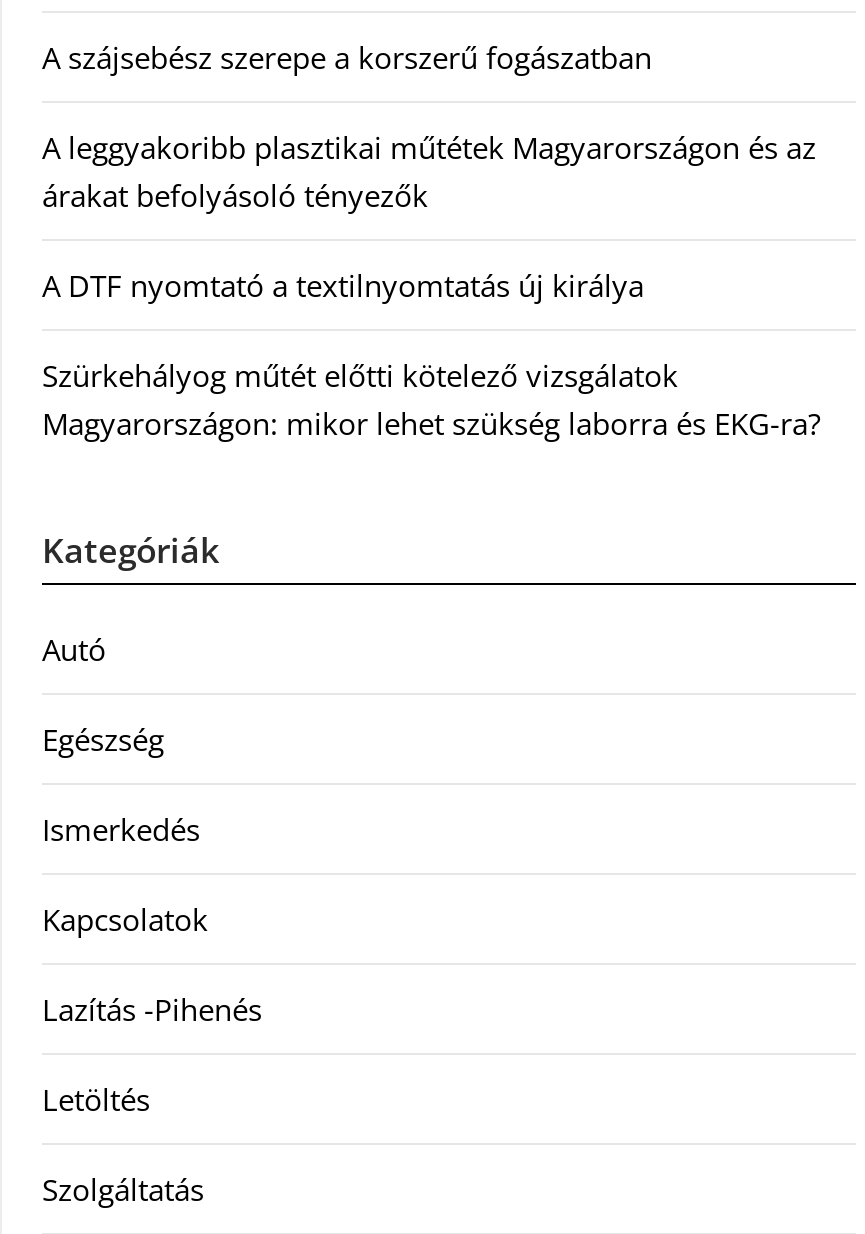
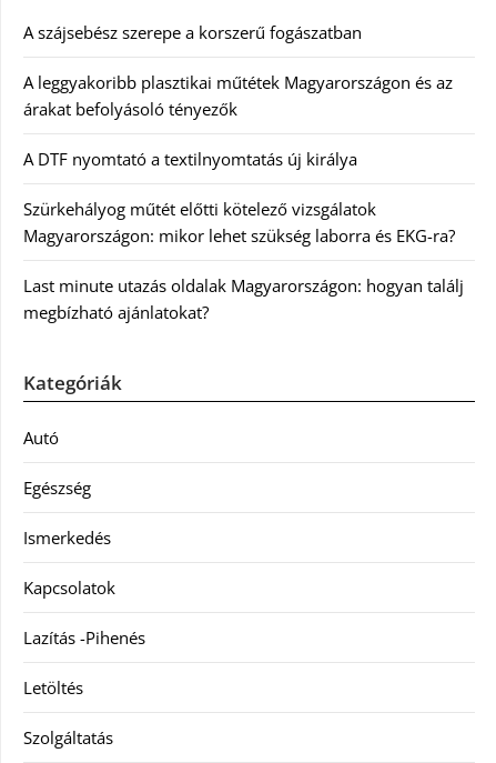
none -> [23,274,464,323] Last minute utazás oldalak Magyarországon: hogyan találj | megbízható ajánlatokat?

